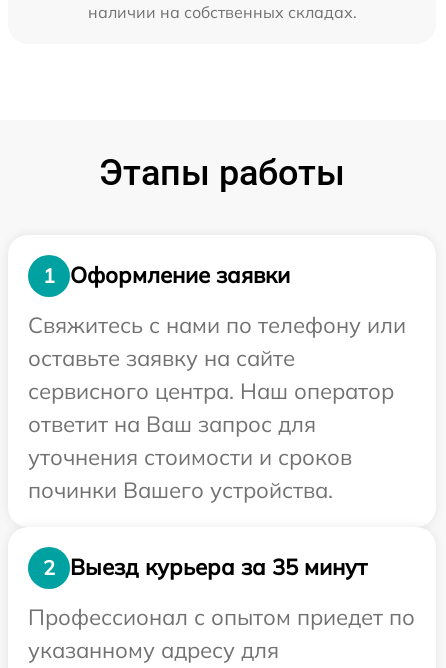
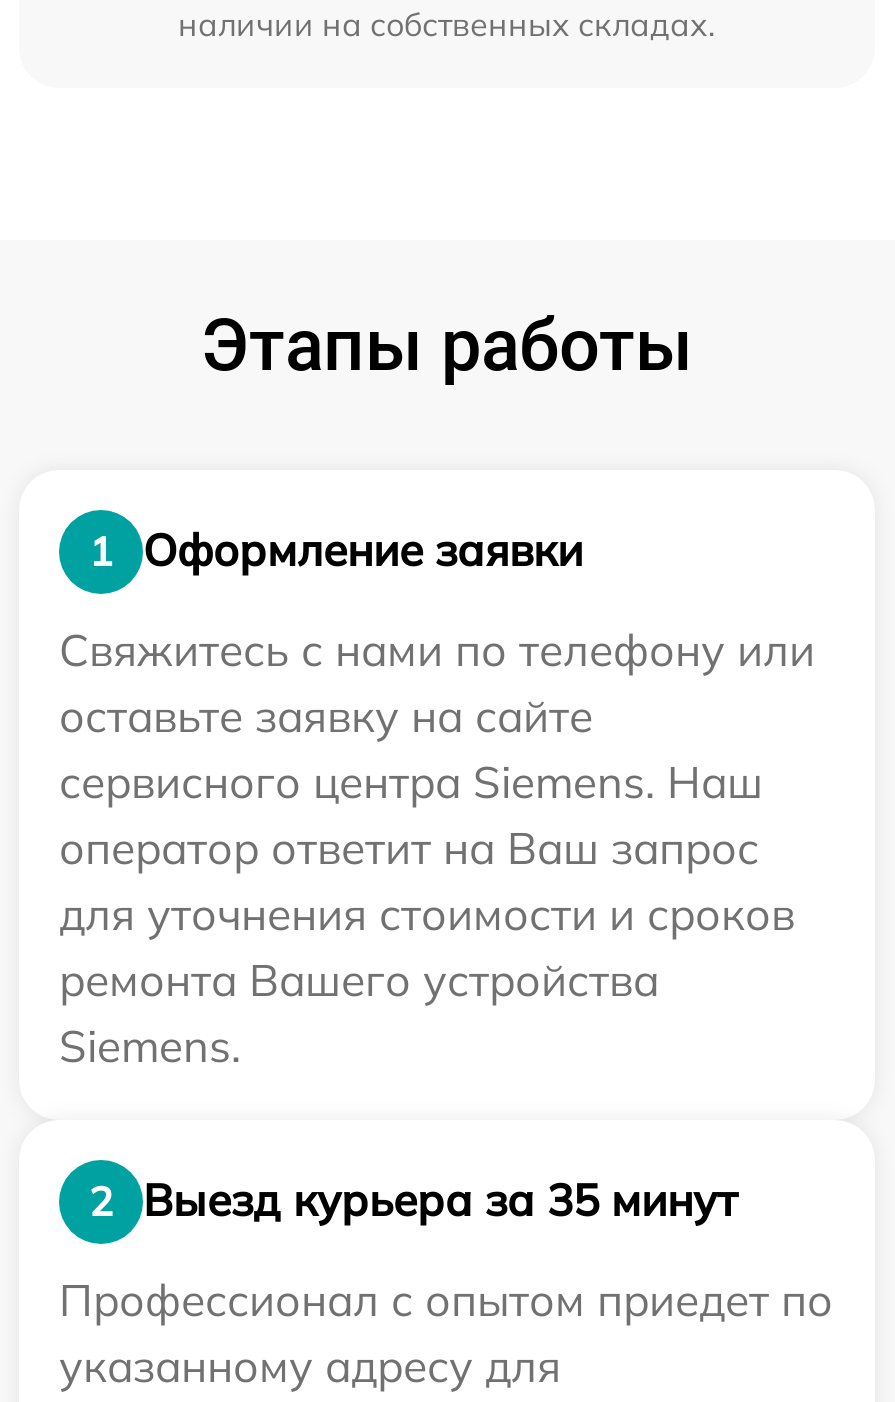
[28,377,394,504] сервисного центра. Наш оператор | ответит на Ваш запрос для | уточнения стоимости и сроков | починки Вашего устройства. -> [59,754,795,1074] сервисного центра Siemens. Наш | оператор ответит на Ваш запрос | для уточнения стоимости и сроков | ремонта Вашего устройства | Siemens.

